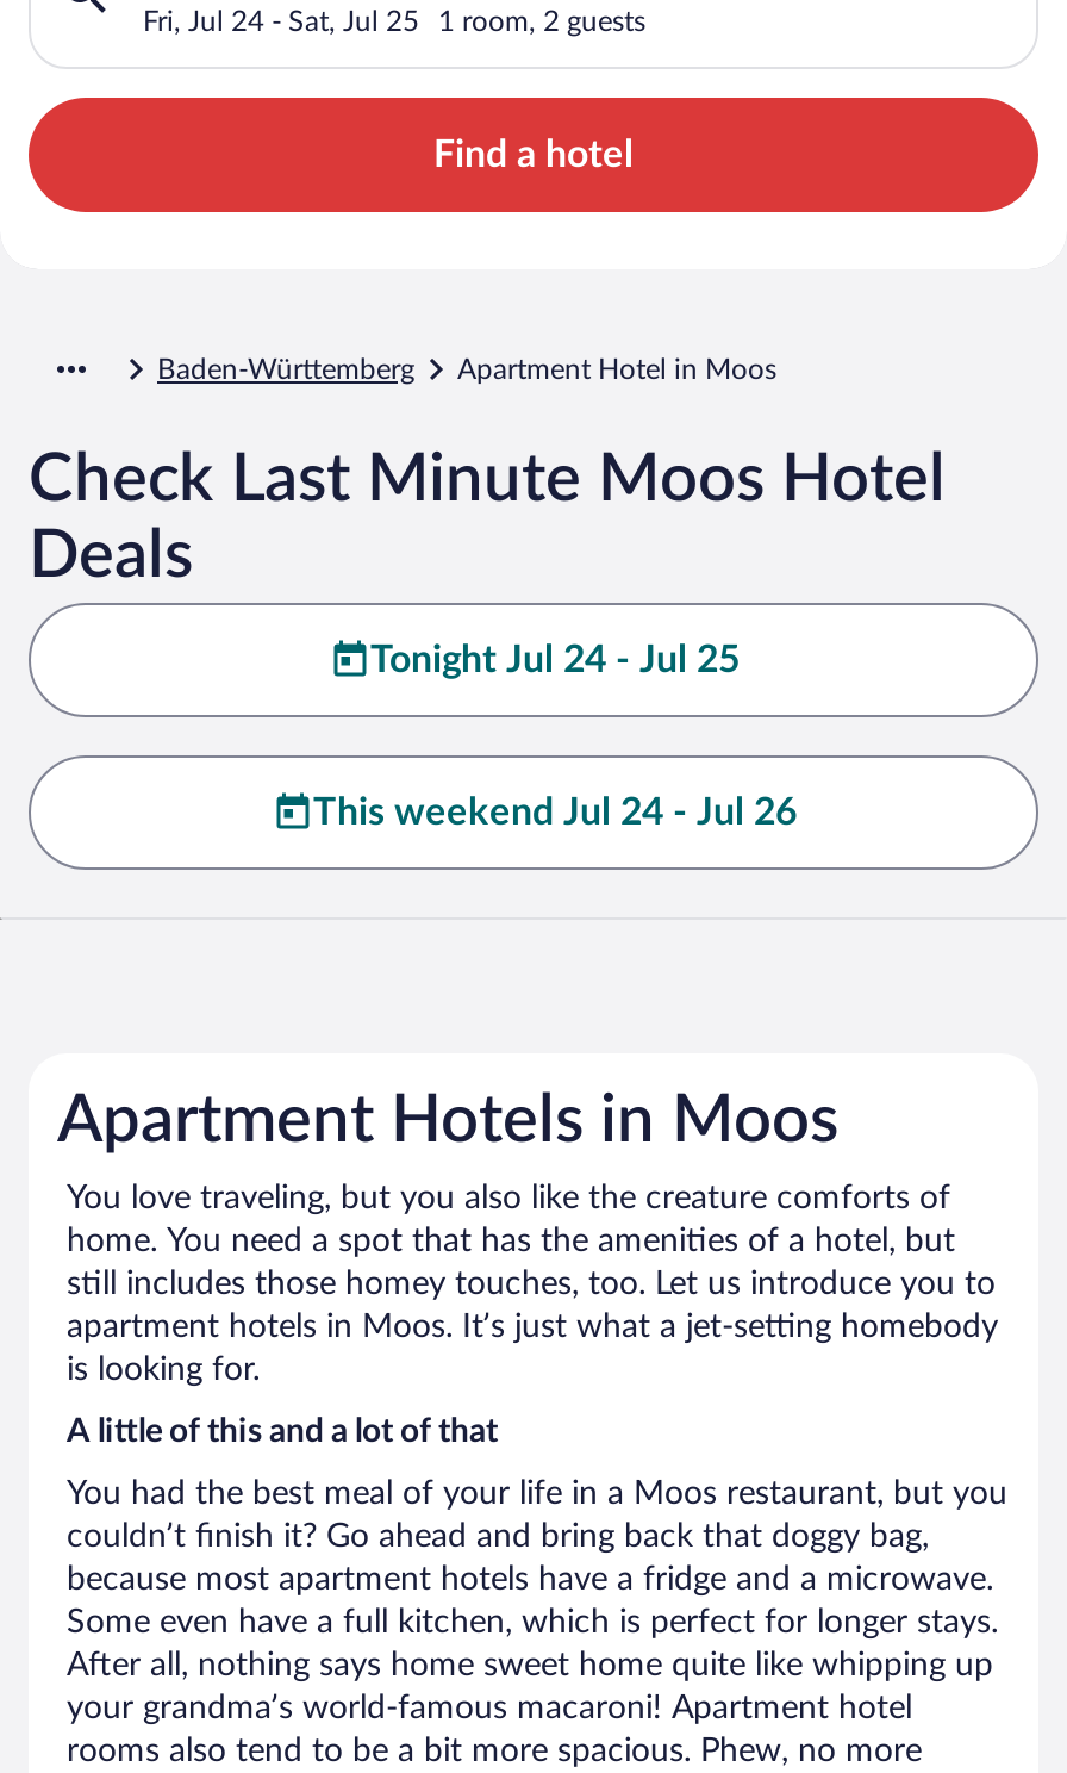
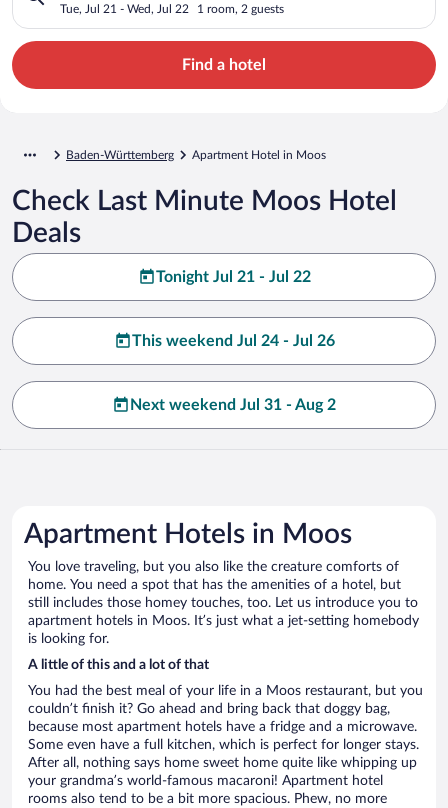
[143,6,419,35] Fri, Jul 24 - Sat, Jul 25 -> [60,3,189,15] Tue, Jul 21 - Wed, Jul 22
[370,640,740,678] Tonight Jul 24 - Jul 25 -> [155,269,310,285] Tonight Jul 21 - Jul 22
none -> [130,397,336,413] Next weekend Jul 31 - Aug 2

